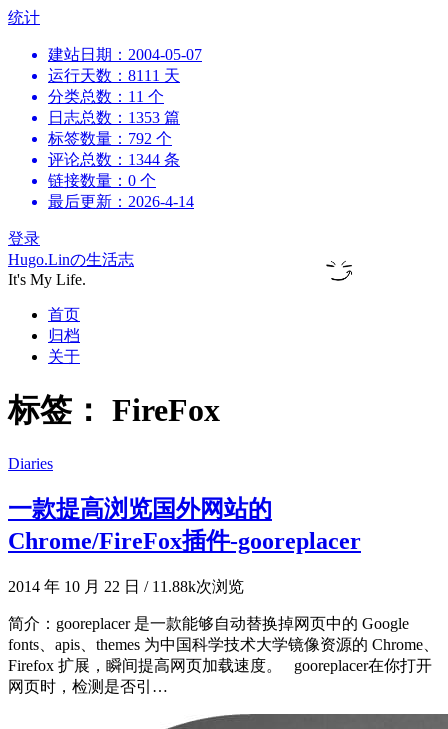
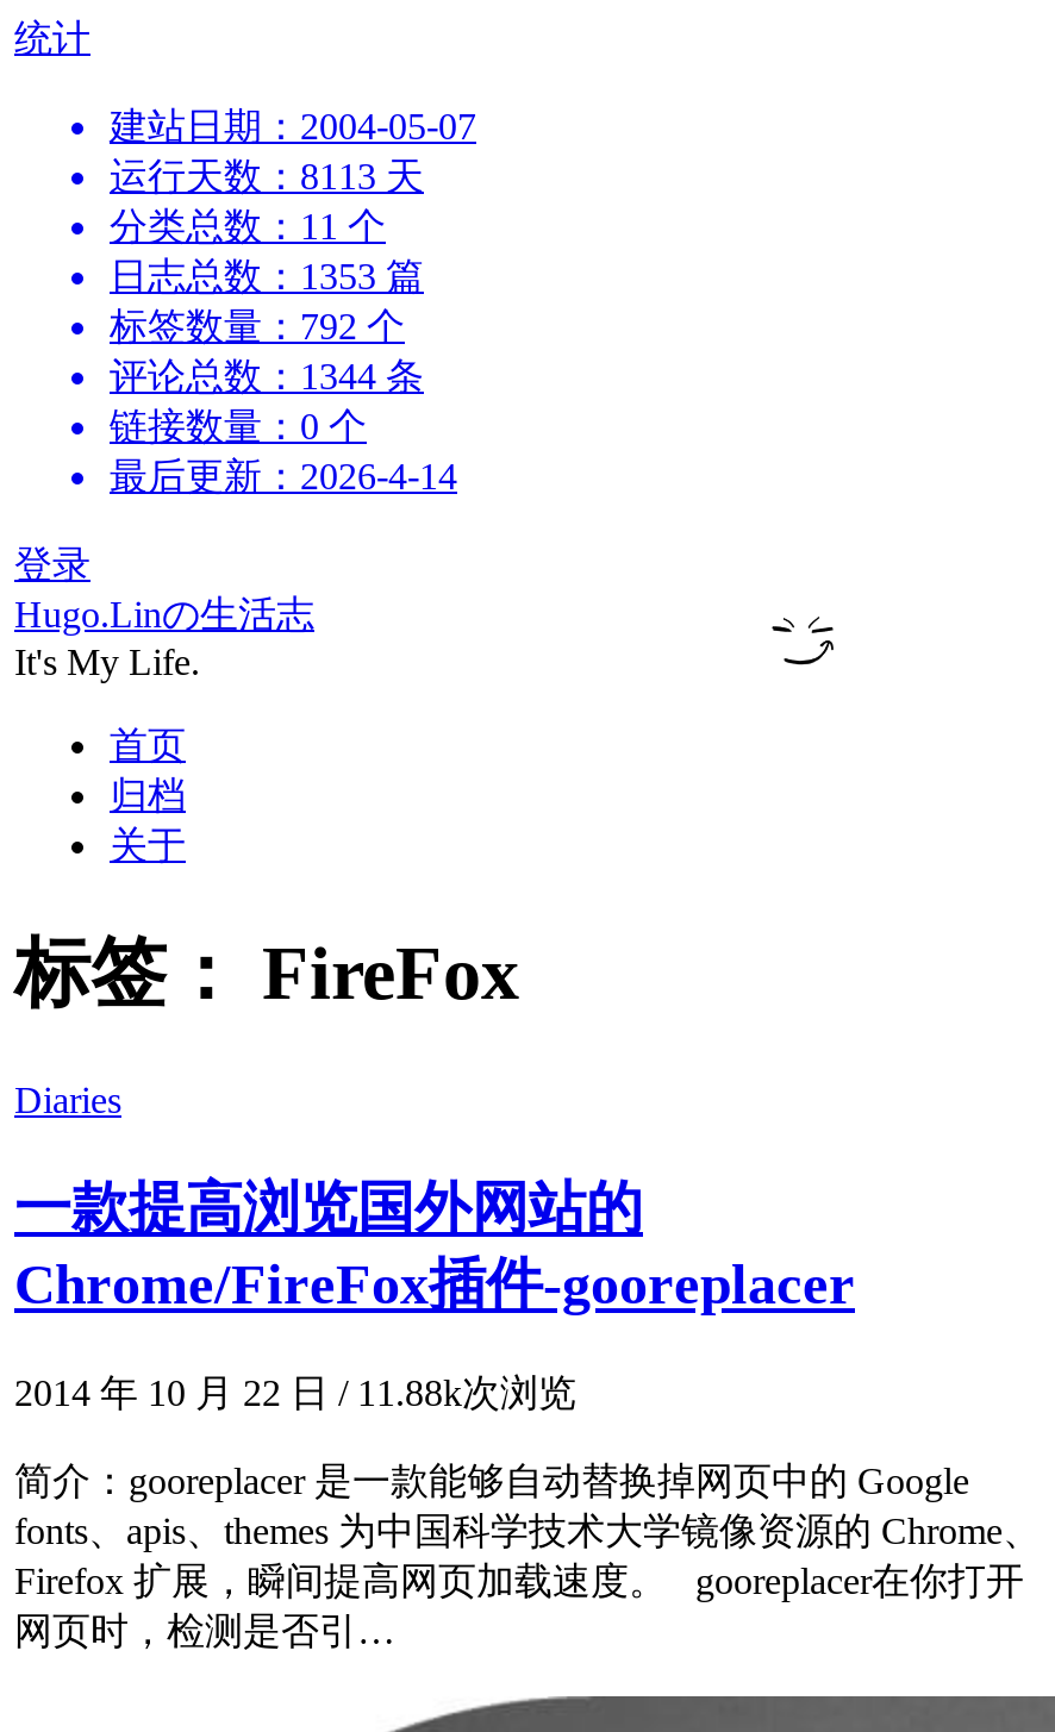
[48,67,180,84] 运行天数：8111 天 -> [110,156,424,196] 运行天数：8113 天

